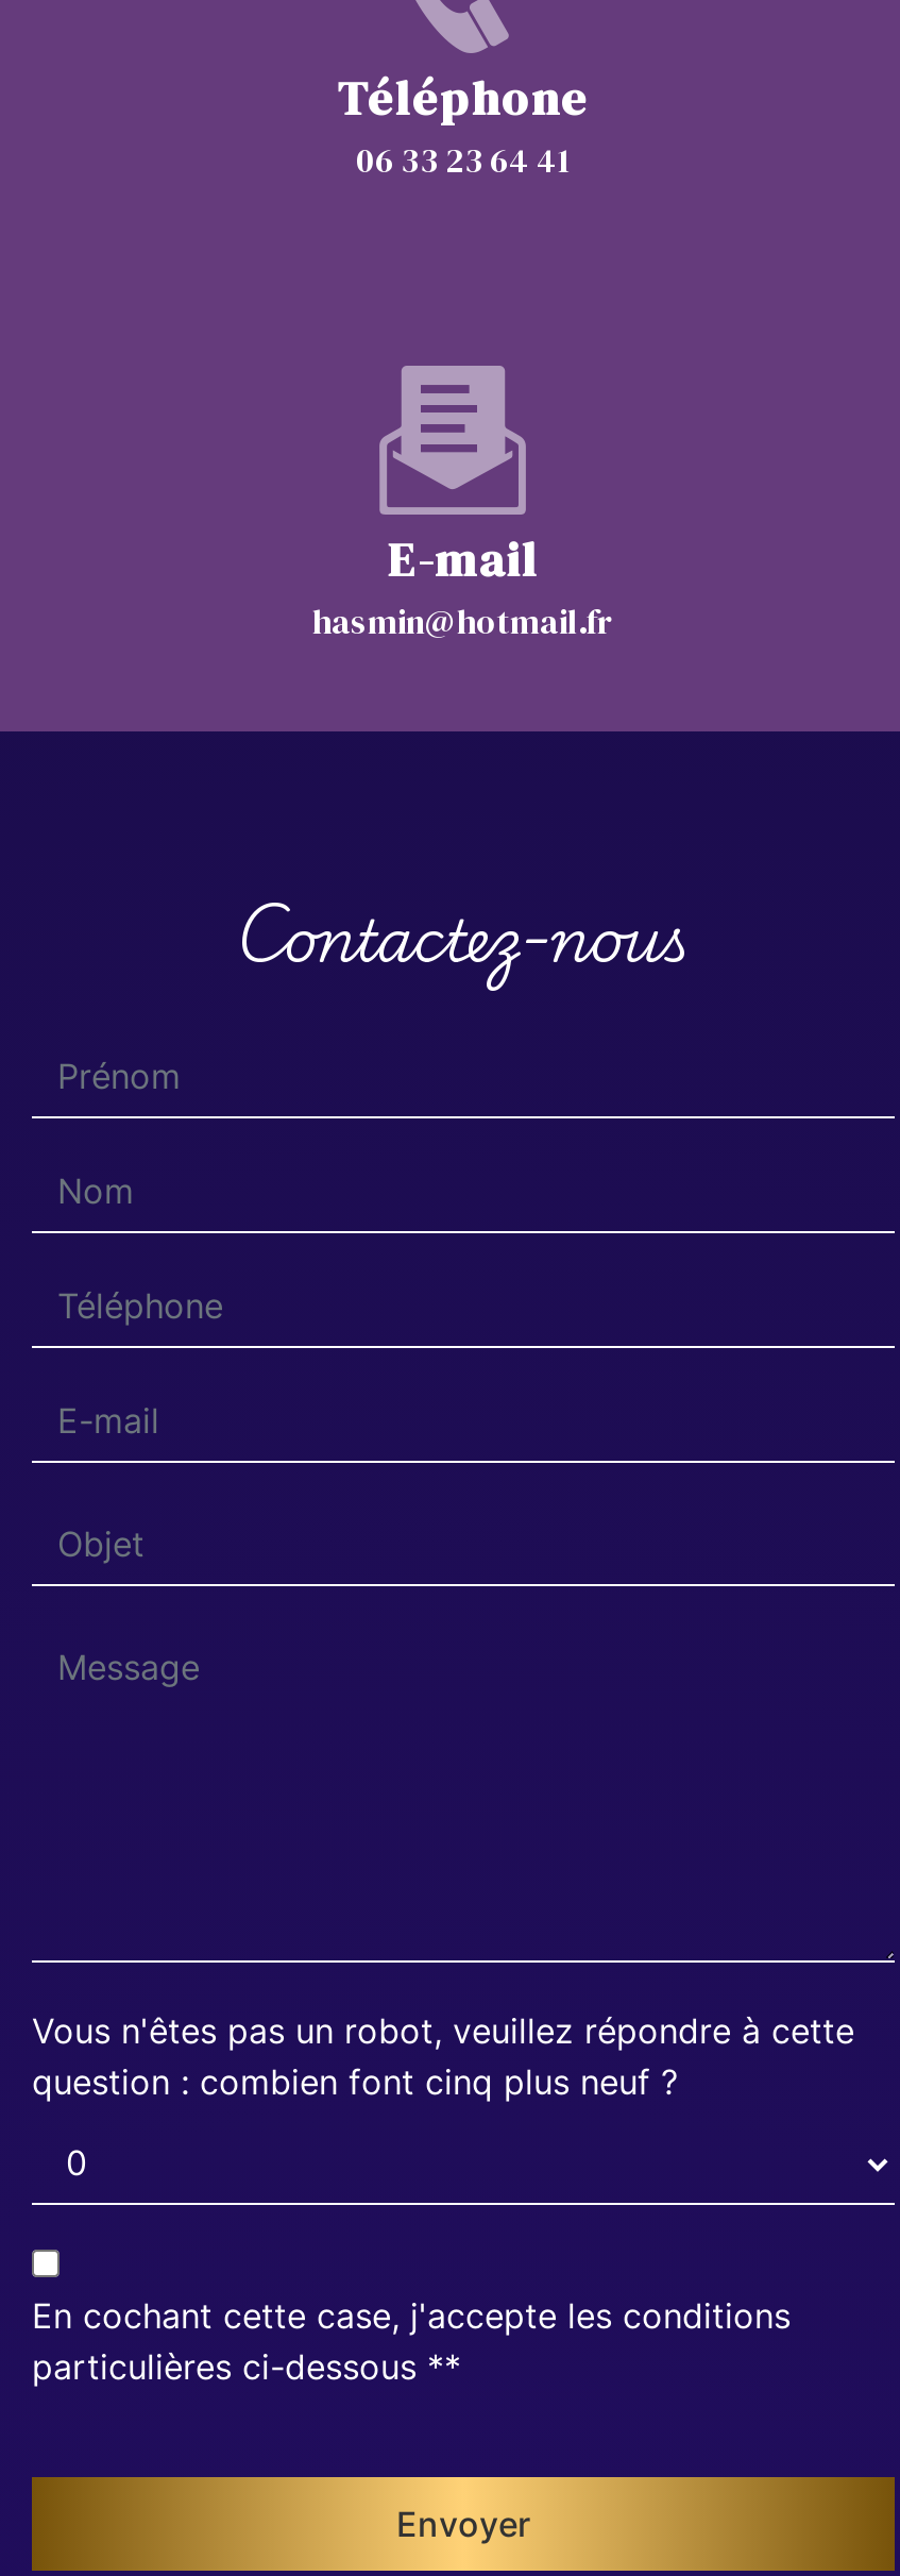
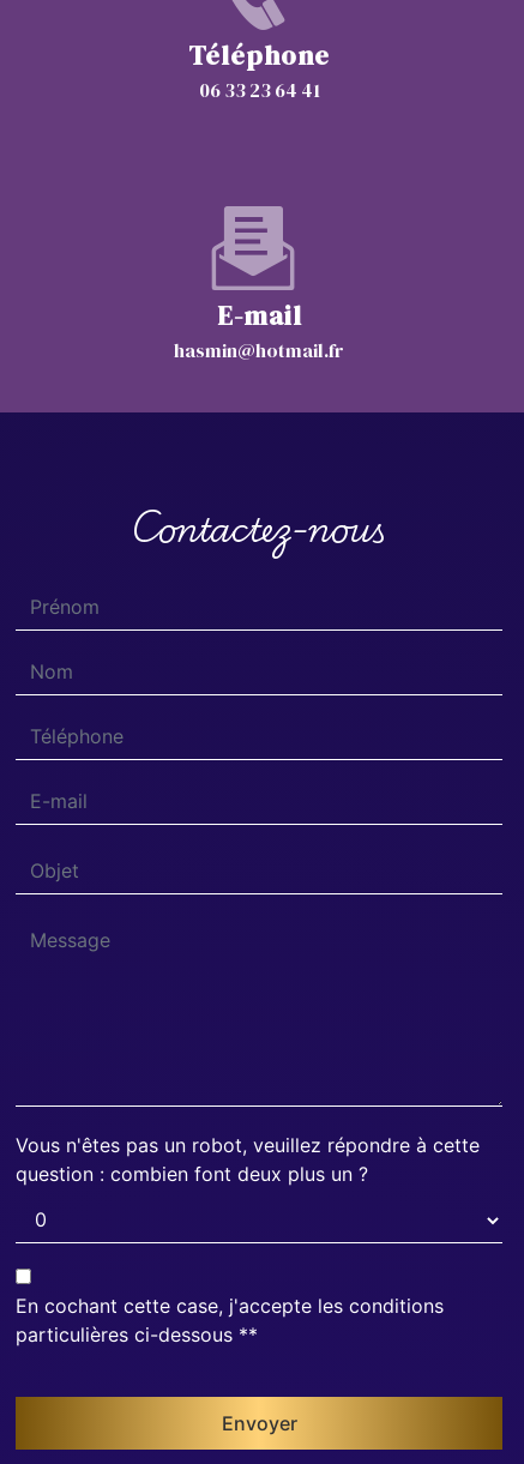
[32,2060,678,2103] question : combien font cinq plus neuf ? -> [16,1162,368,1186] question : combien font deux plus un ?

